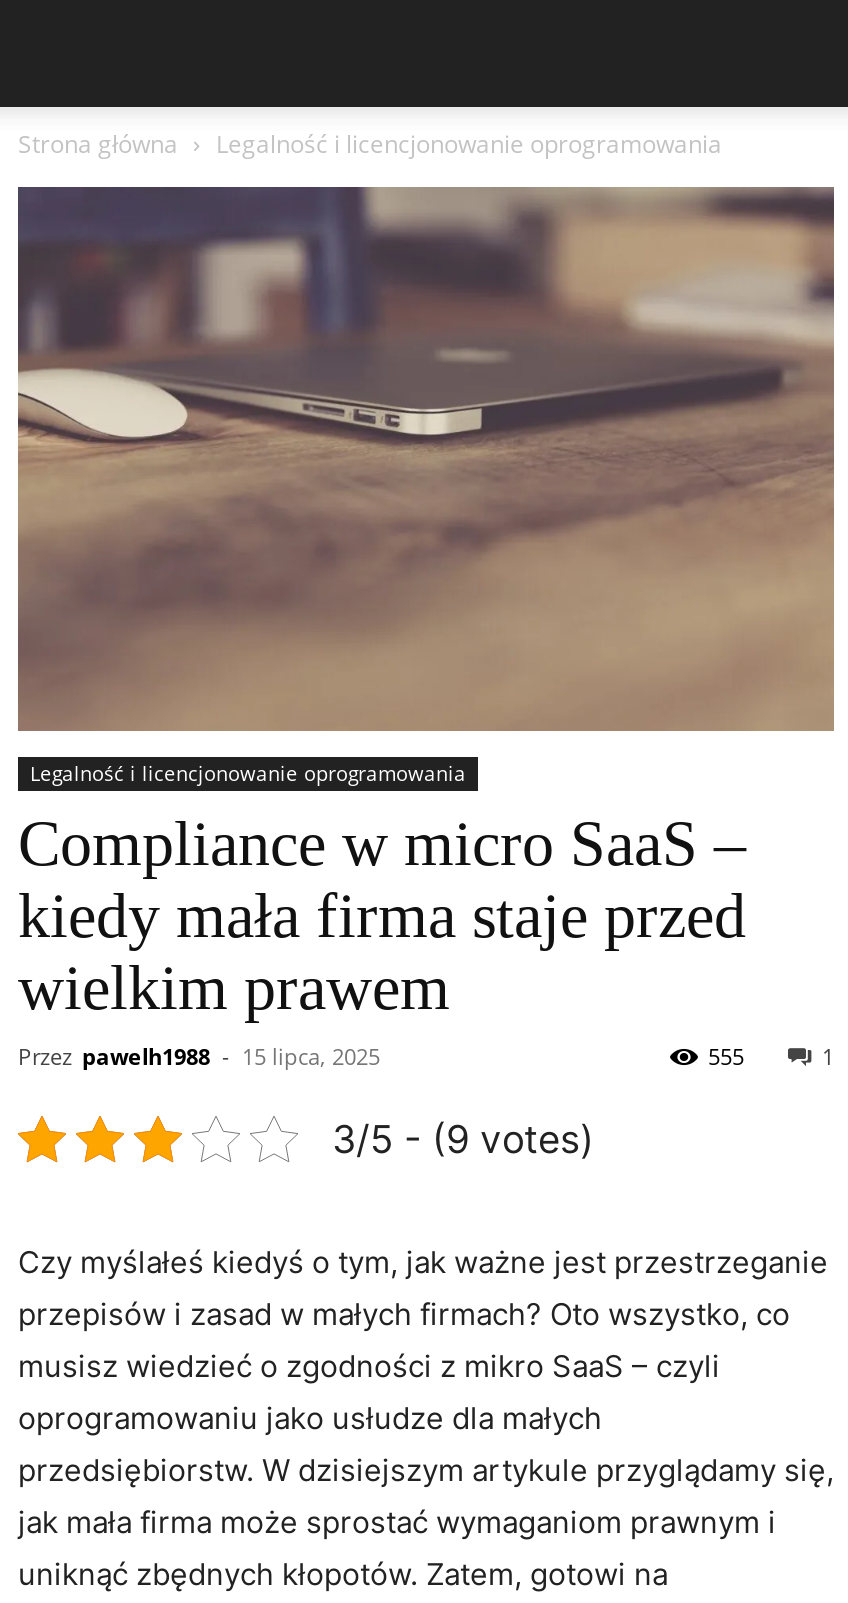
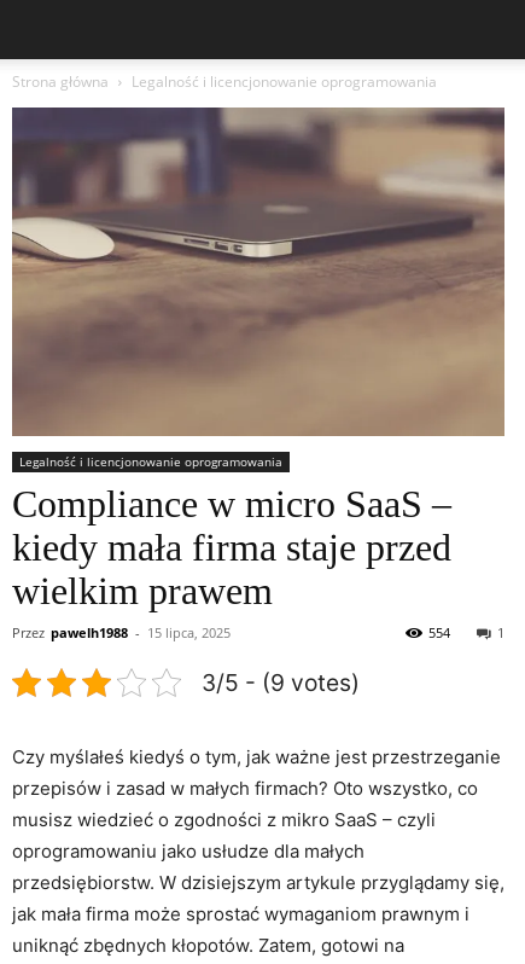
[708,1040,744,1070] 555 -> [428,623,450,641] 554

